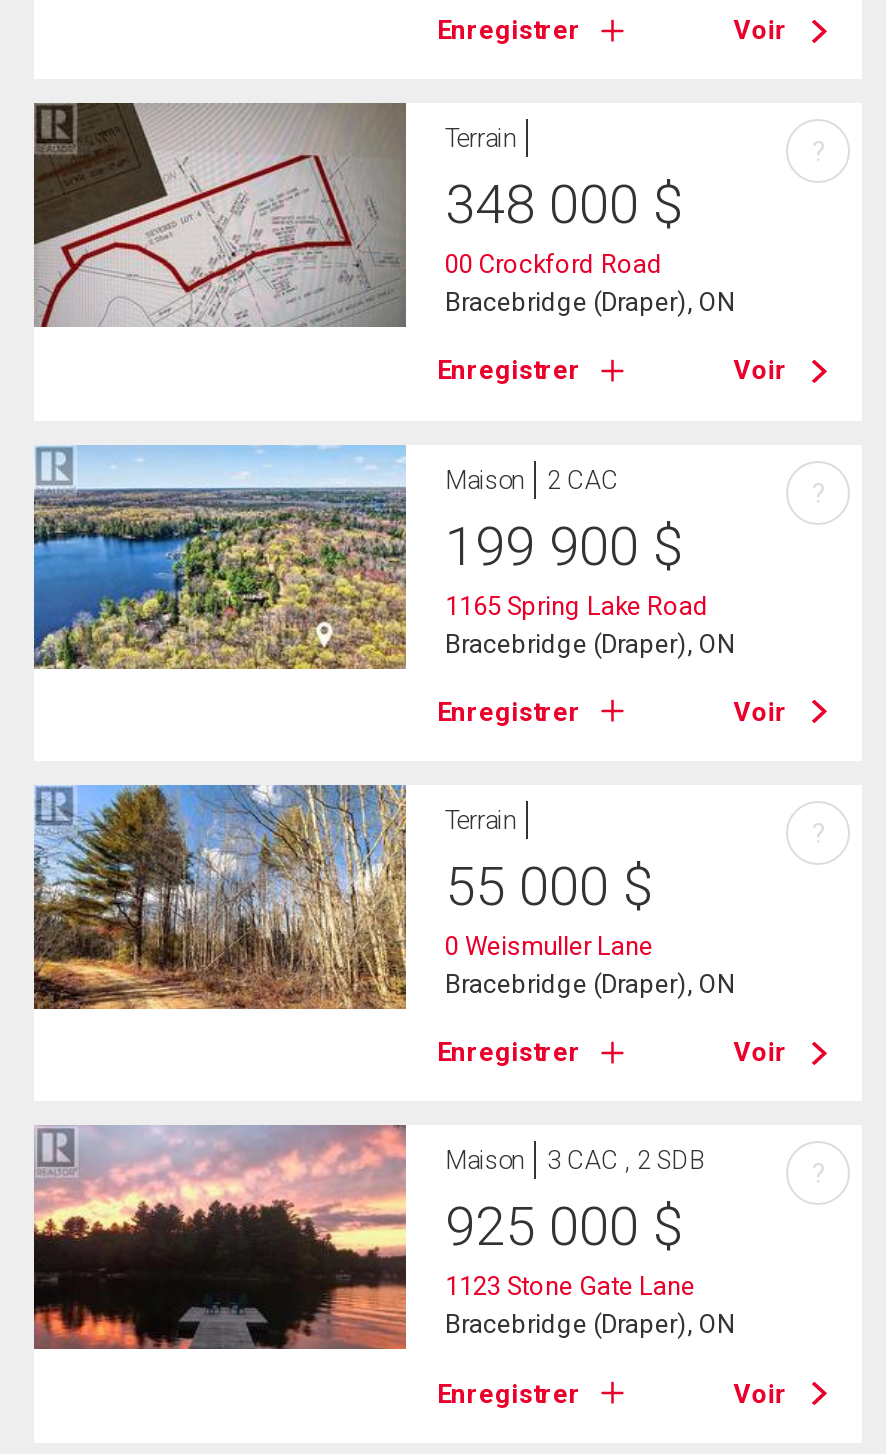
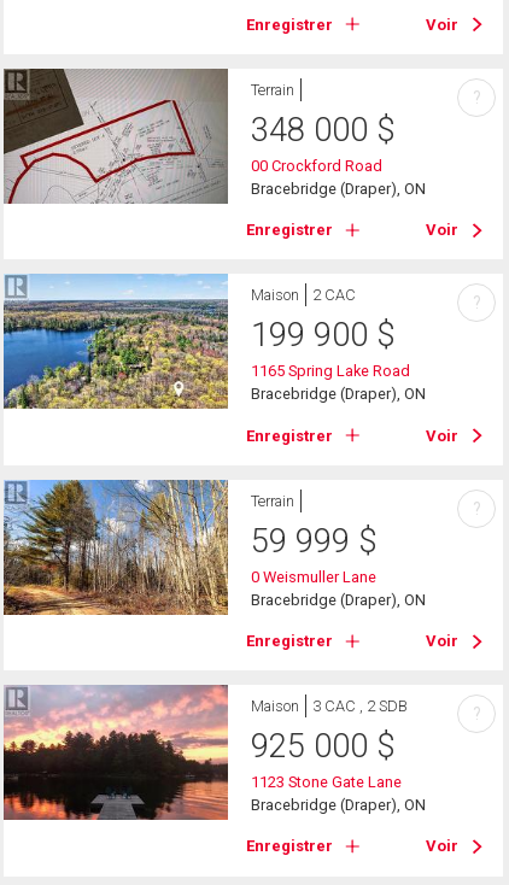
[445,855,655,919] 55 000 $ -> [251,522,378,561] 59 999 $

